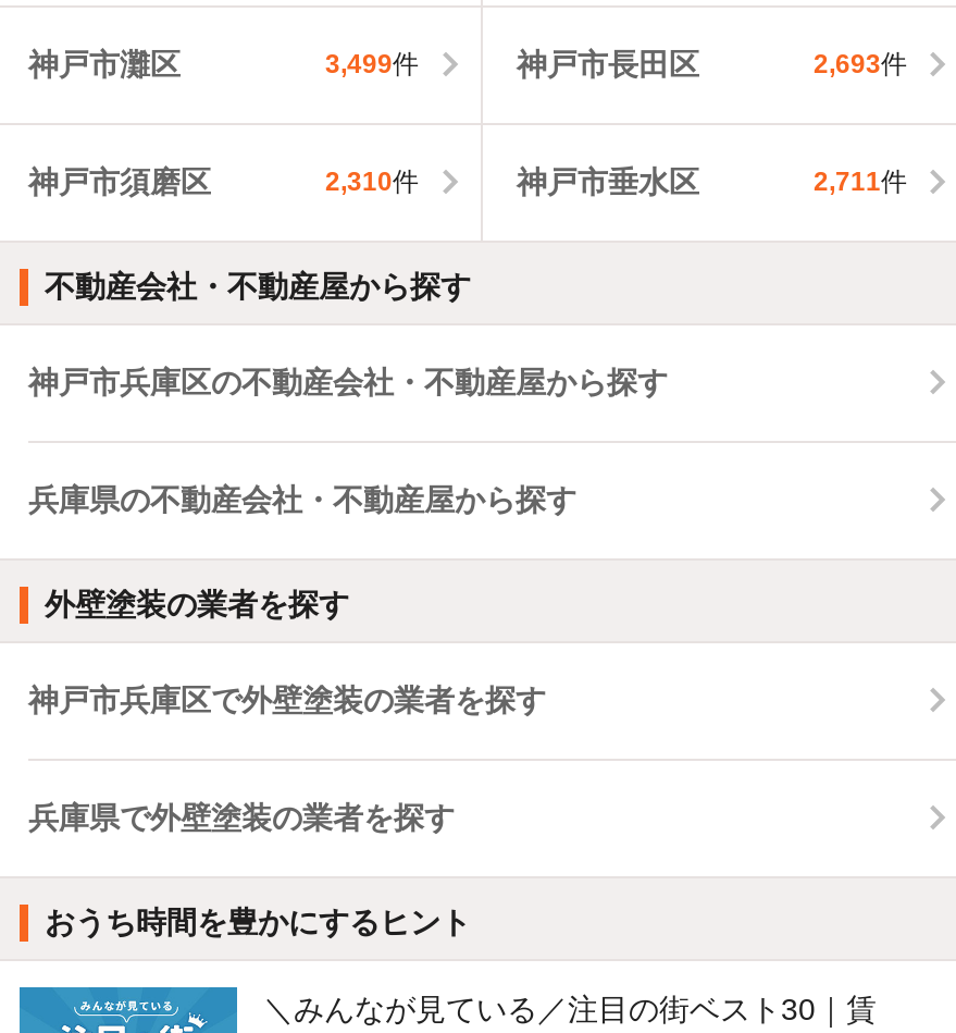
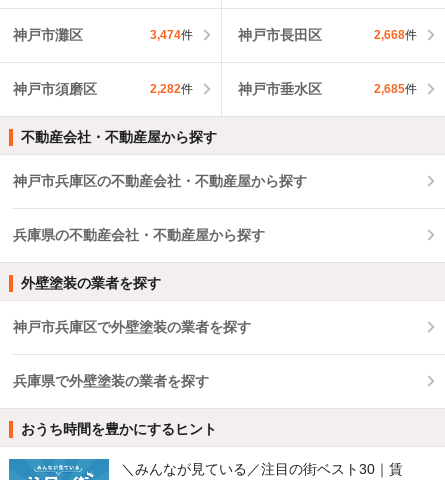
[325,49,419,80] 3,499件 -> [149,28,192,42] 3,474件
[814,49,907,80] 2,693件 -> [374,28,417,42] 2,668件
[325,167,419,197] 2,310件 -> [149,82,192,96] 2,282件
[814,167,907,197] 2,711件 -> [374,82,417,96] 2,685件

